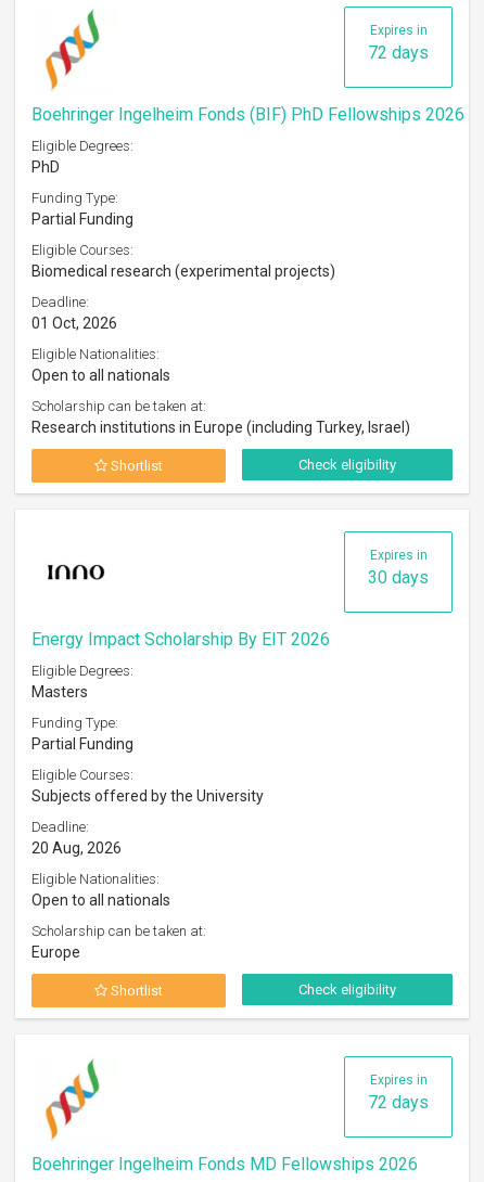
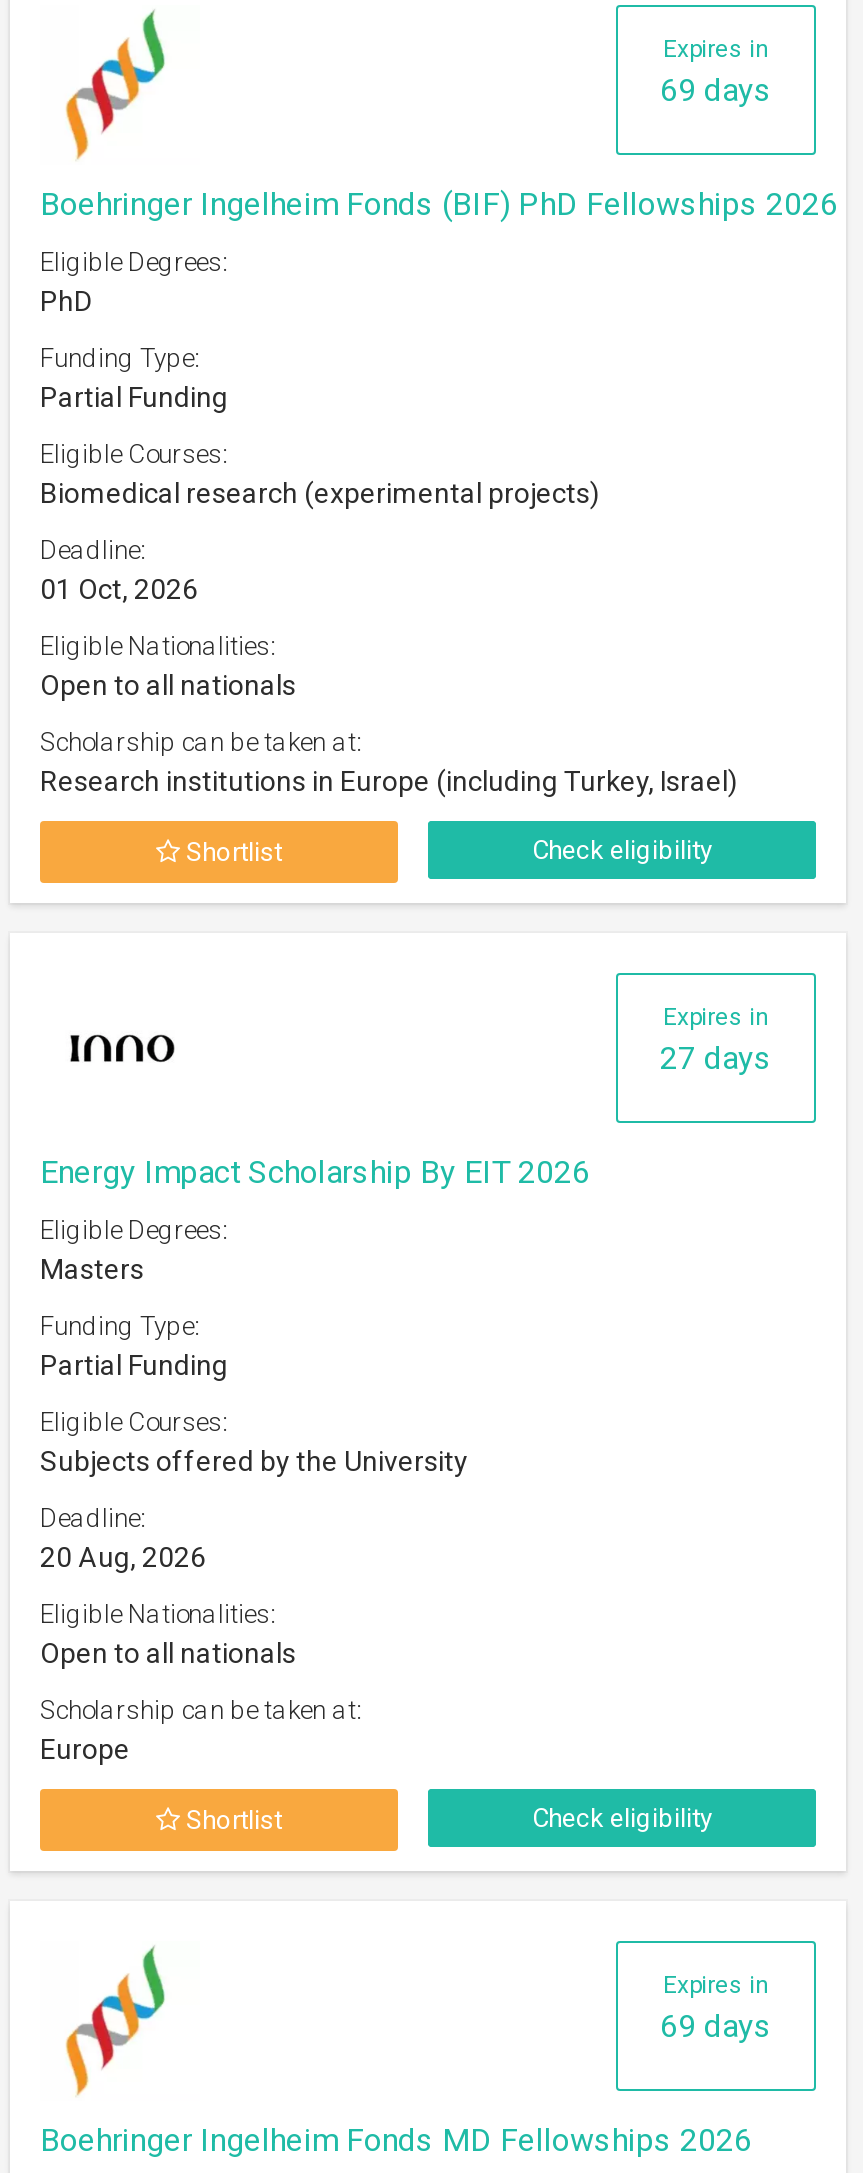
[368,42,429,63] 72 days -> [660,71,772,109] 69 days
[368,567,429,588] 30 days -> [660,1039,772,1077] 27 days
[368,1092,429,1113] 72 days -> [660,2007,772,2045] 69 days

